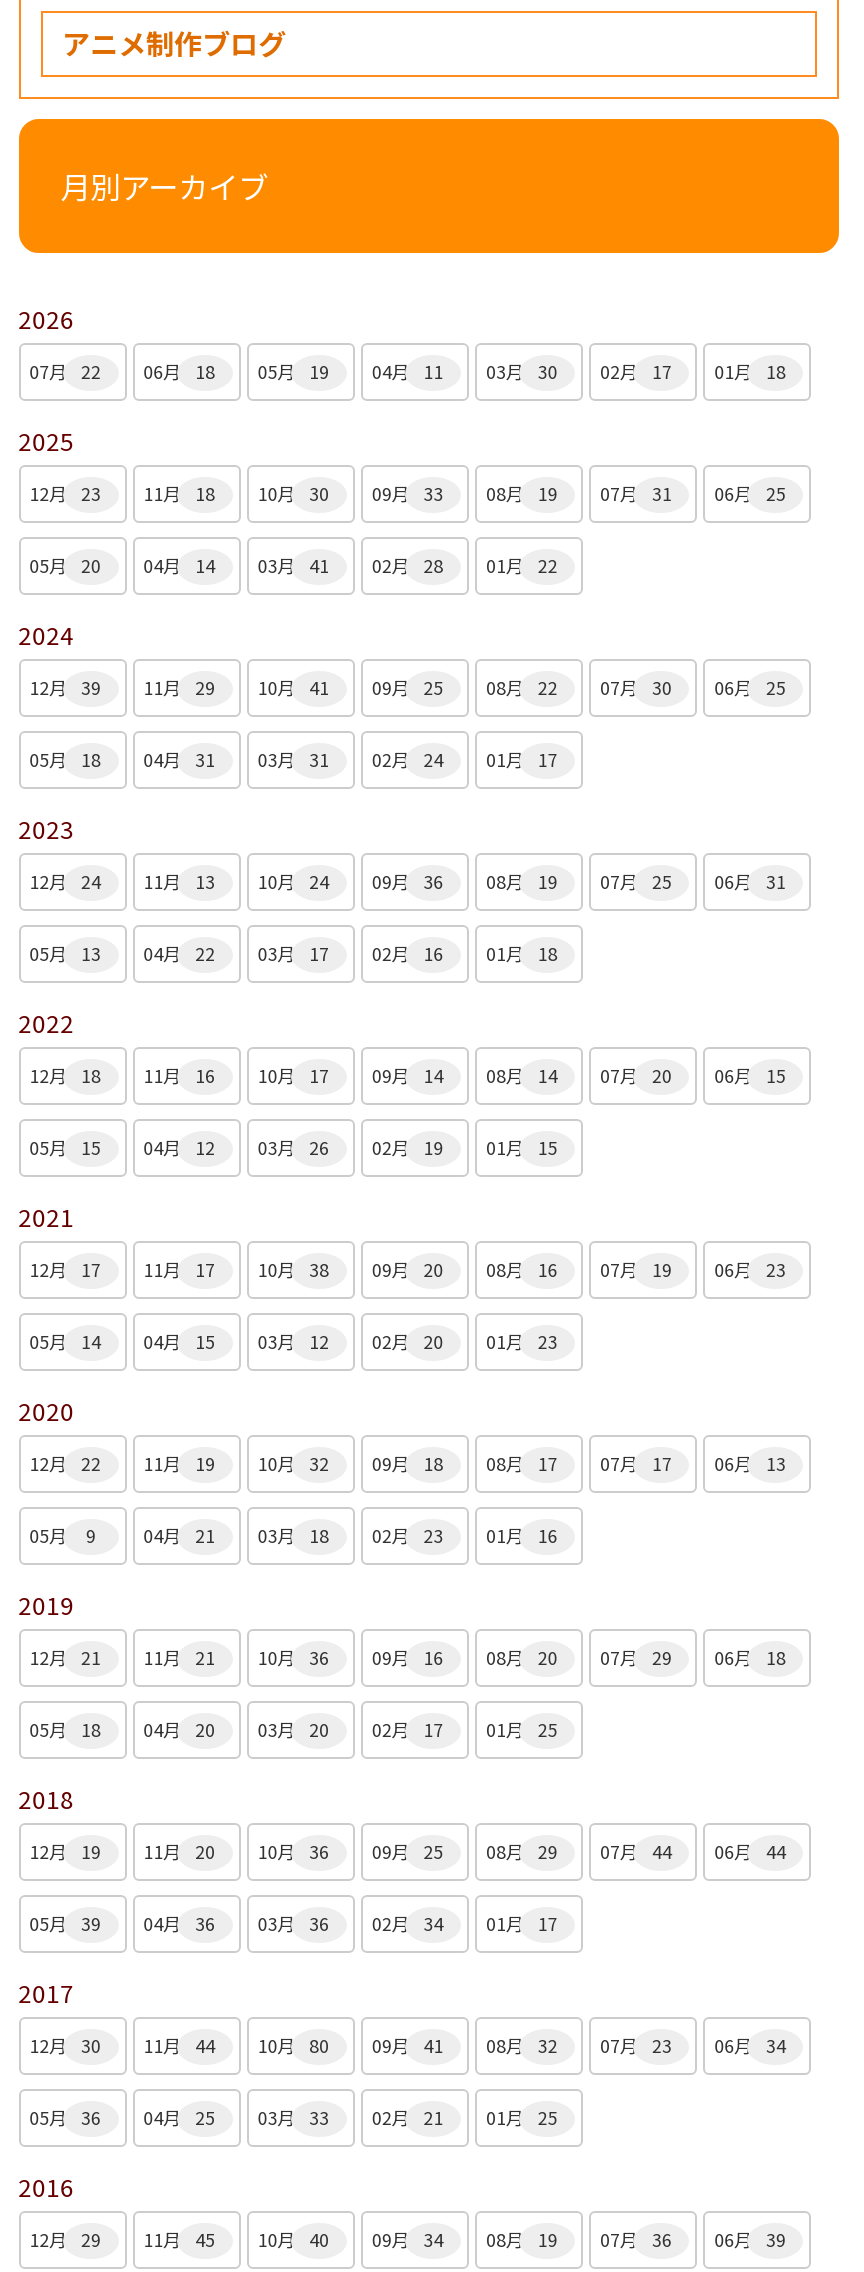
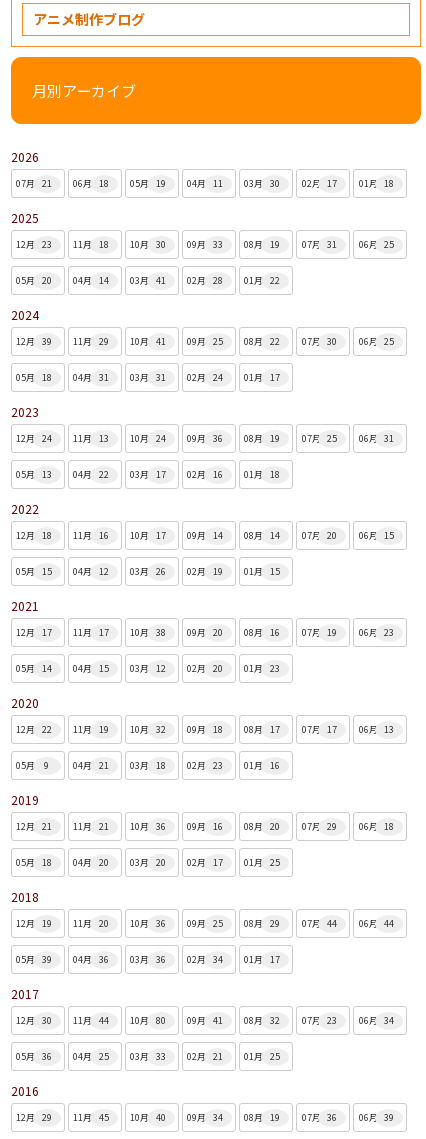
[29,359,786,385] 07月 22 06月 18 05月 19 04月 11 03月 30 02月 17 01月 18 -> [16,177,394,190] 07月 21 06月 18 05月 19 04月 11 03月 30 02月 17 01月 18

